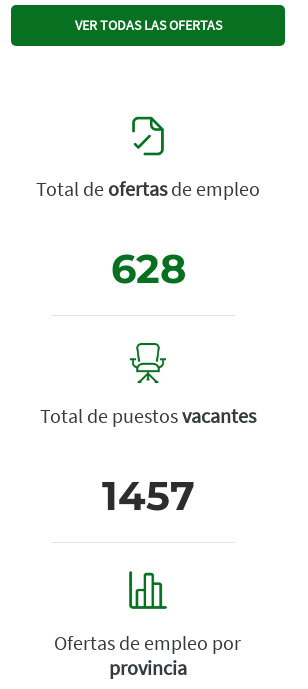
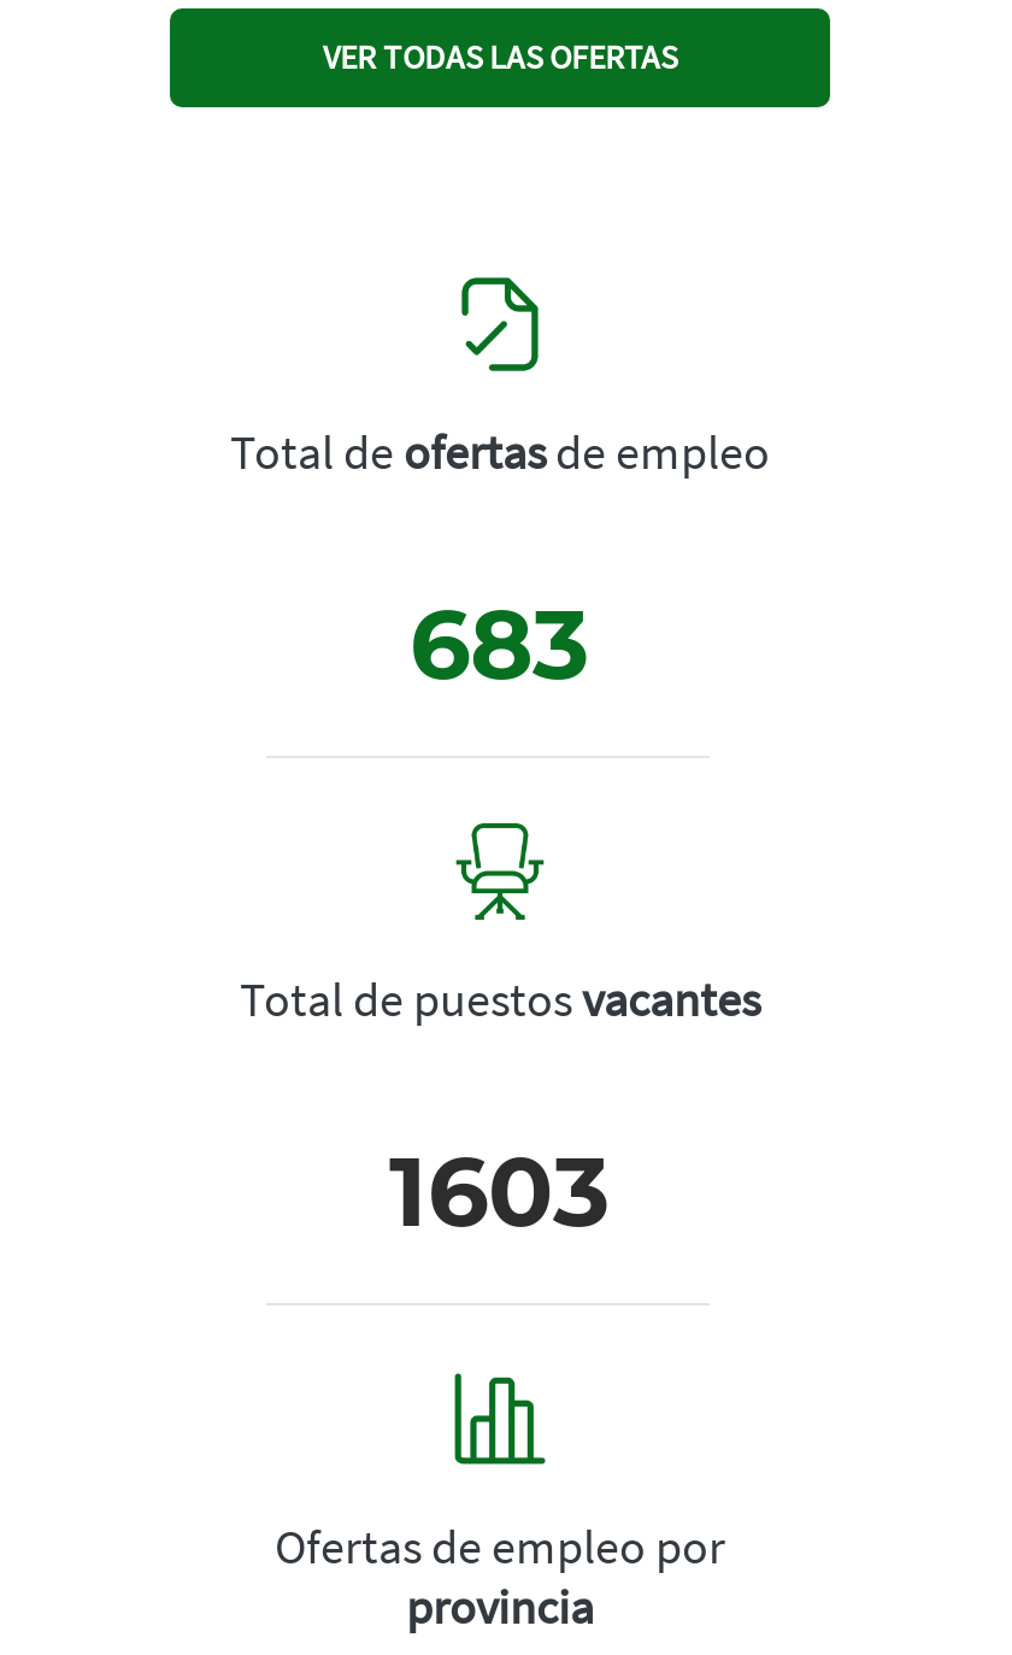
[110,244,185,293] 628 -> [410,585,590,703] 683
[101,471,194,520] 1457 -> [389,1133,611,1251] 1603

